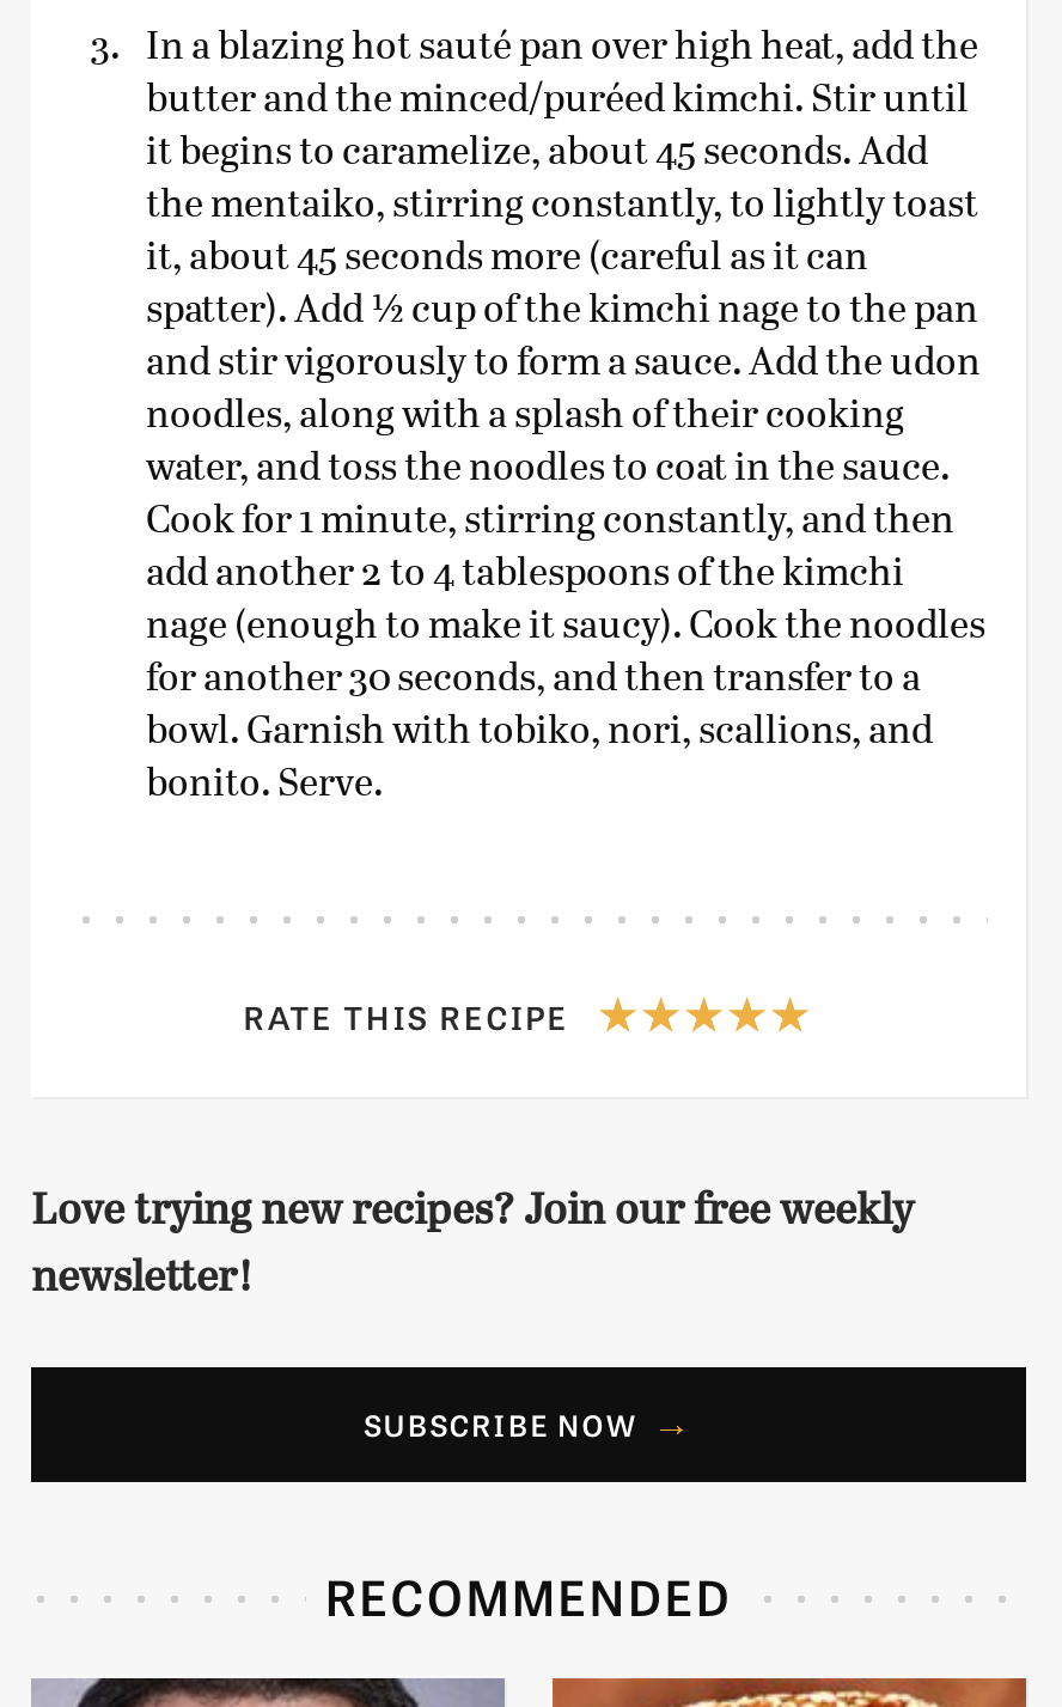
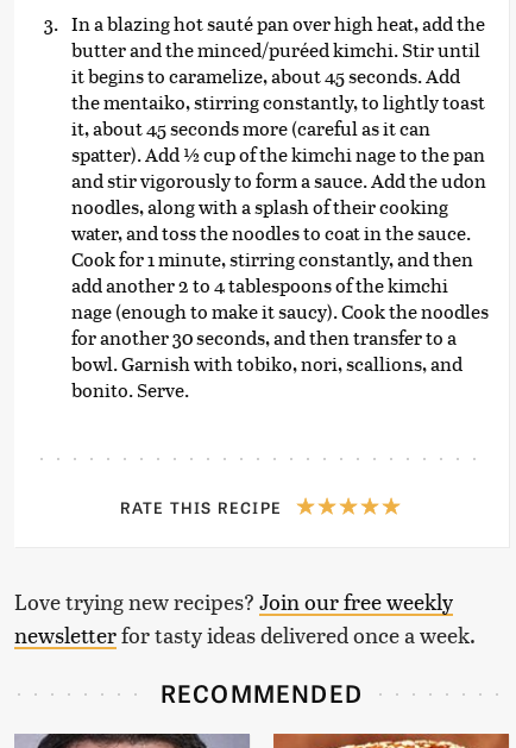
[31,1243,638,1446] newsletter! | SUBSCRIBE NOW -> [14,620,476,649] newsletterfor tasty ideas delivered once a week.

